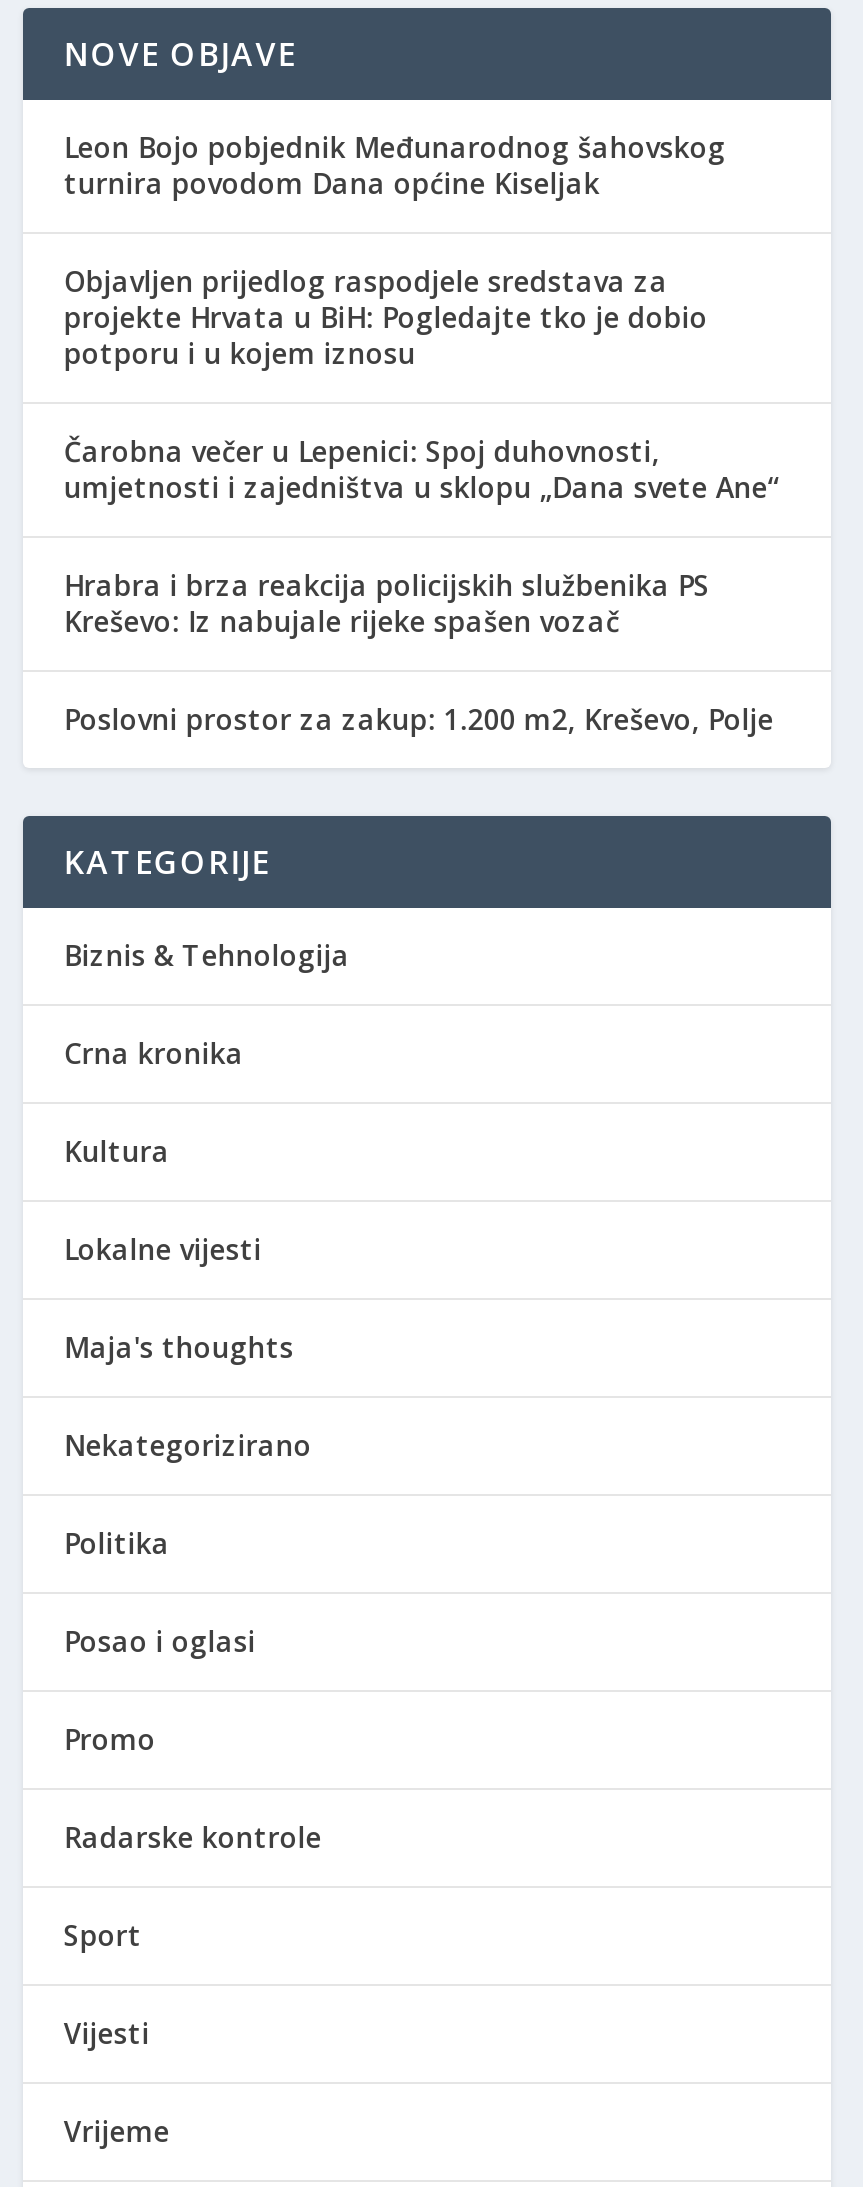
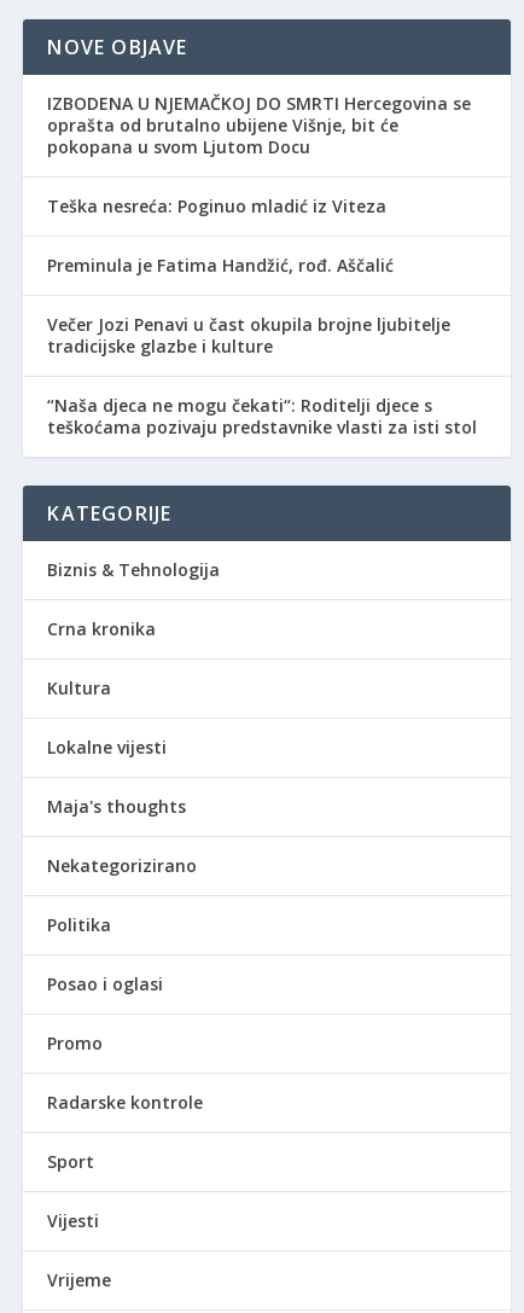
[64,127,726,201] Leon Bojo pobjednik Međunarodnog šahovskog | turnira povodom Dana općine Kiseljak -> [48,91,471,158] IZBODENA U NJEMAČKOJ DO SMRTI Hercegovina se | oprašta od brutalno ubijene Višnje, bit će | pokopana u svom Ljutom Docu
[64,261,708,371] Objavljen prijedlog raspodjele sredstava za | projekte Hrvata u BiH: Pogledajte tko je dobio | potporu i u kojem iznosu -> [48,194,387,217] Teška nesreća: Poginuo mladić iz Viteza
[64,431,780,505] Čarobna večer u Lepenici: Spoj duhovnosti, | umjetnosti i zajedništva u sklopu „Dana svete Ane“ -> [48,253,394,276] Preminula je Fatima Handžić, rođ. Aščalić
[64,565,710,639] Hrabra i brza reakcija policijskih službenika PS | Kreševo: Iz nabujale rijeke spašen vozač -> [48,312,451,357] Večer Jozi Penavi u čast okupila brojne ljubitelje | tradicijske glazbe i kulture
[64,699,774,737] Poslovni prostor za zakup: 1.200 m2, Kreševo, Polje -> [48,393,477,438] “Naša djeca ne mogu čekati“: Roditelji djece s | teškoćama pozivaju predstavnike vlasti za isti stol

